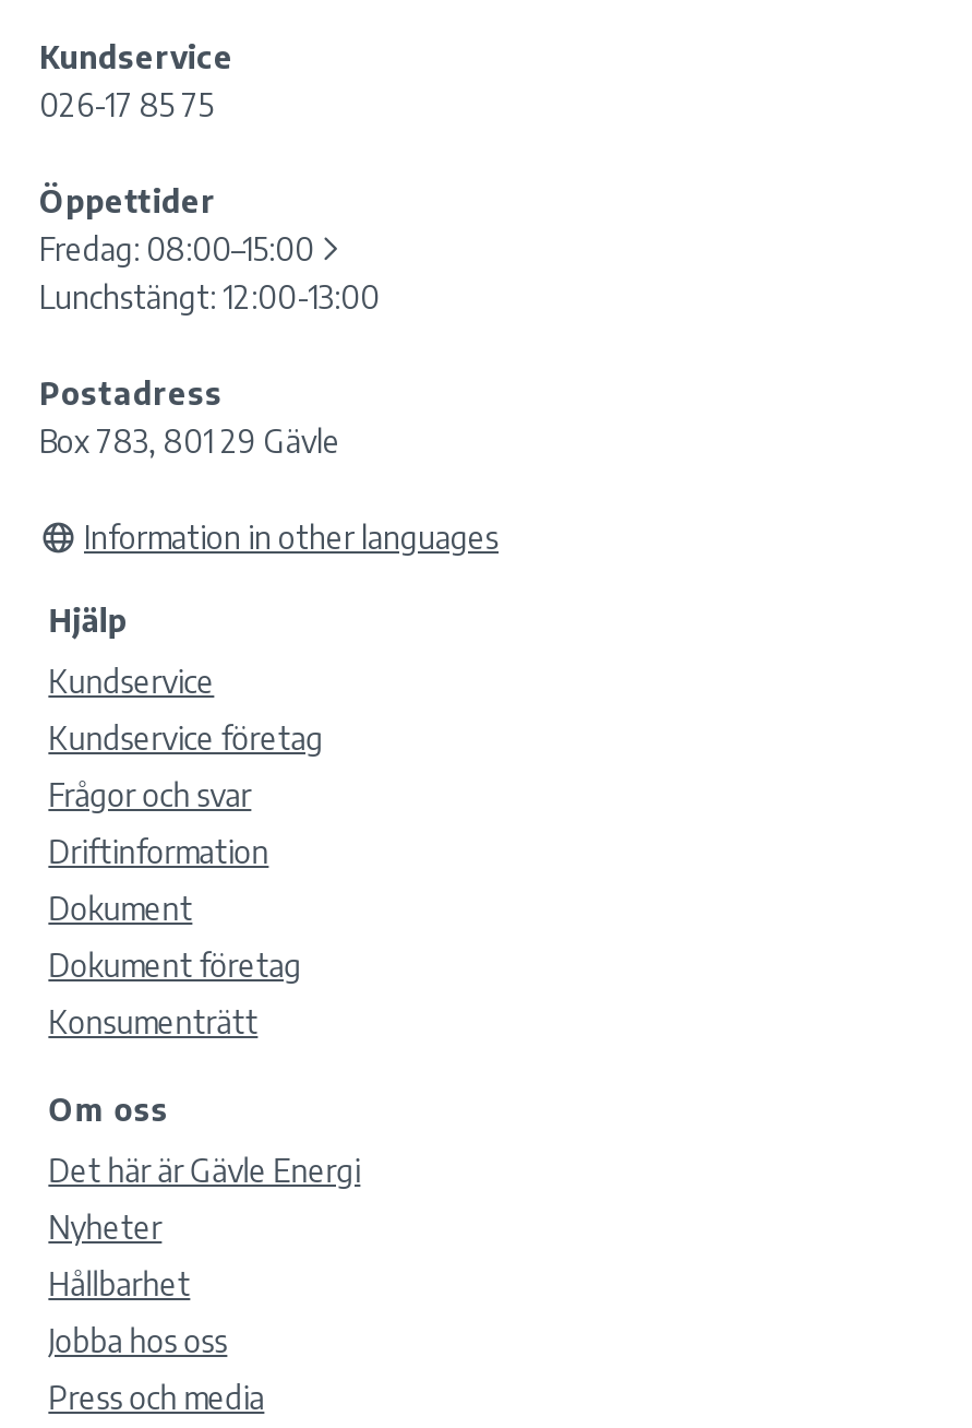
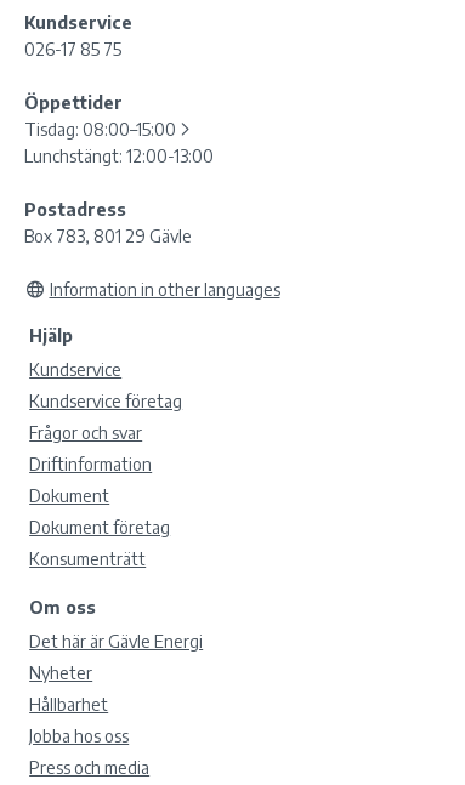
[39,229,314,267] Fredag: 08:00–15:00 -> [24,118,176,139] Tisdag: 08:00–15:00

